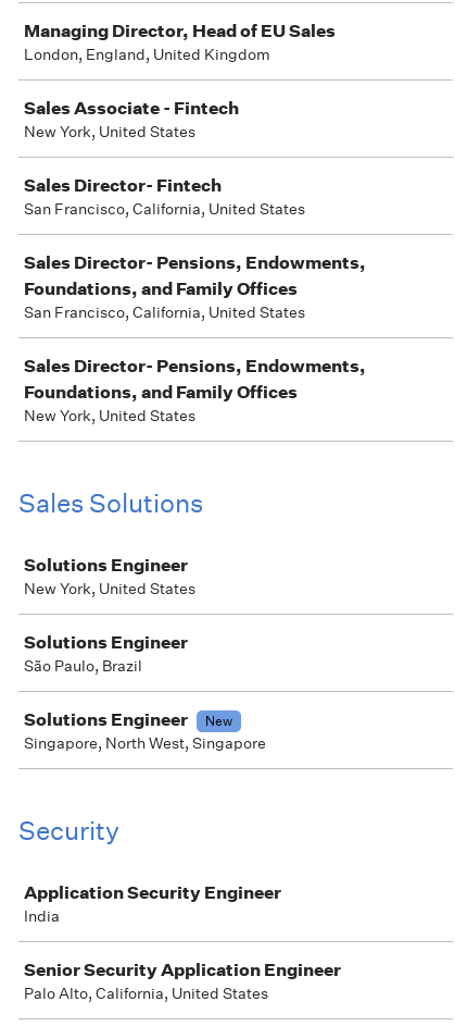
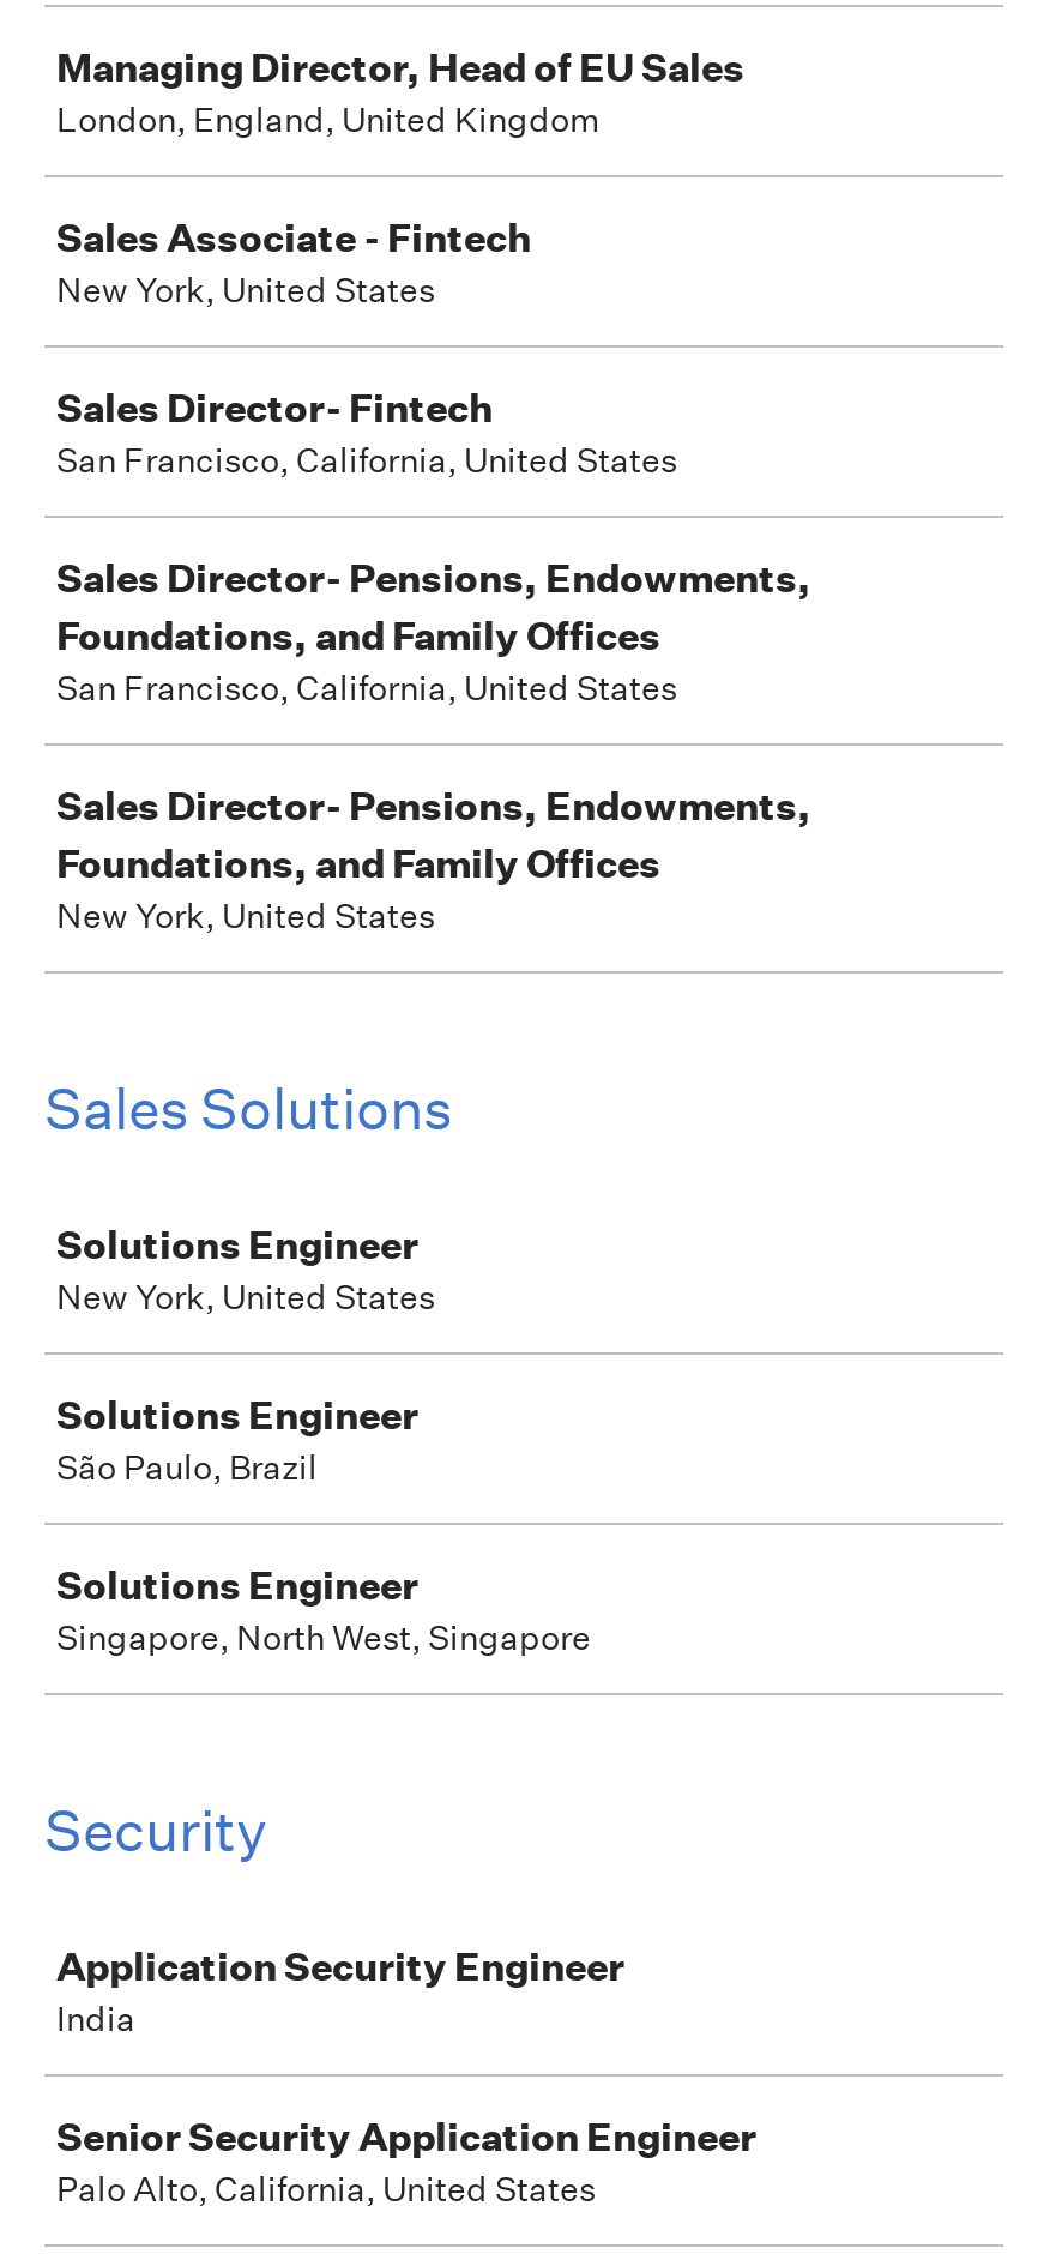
[205,712,232,730] New -> none

